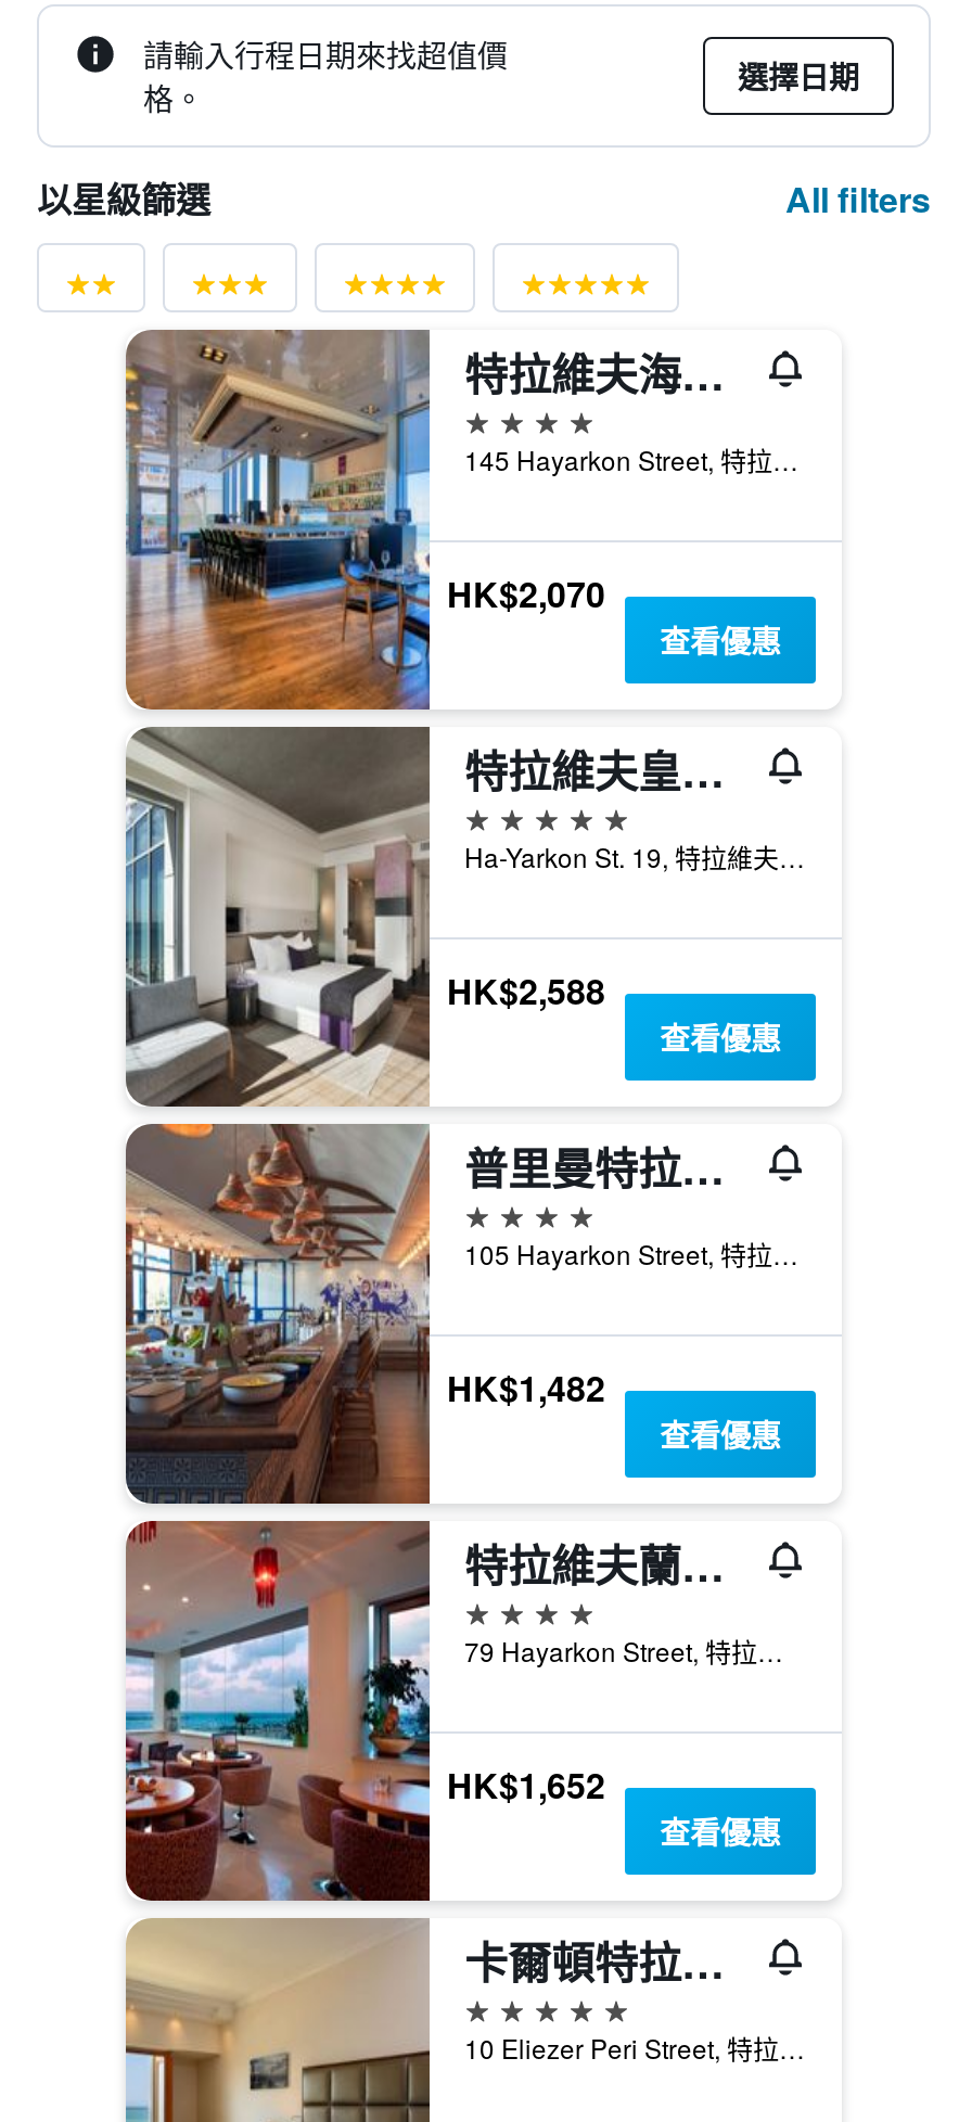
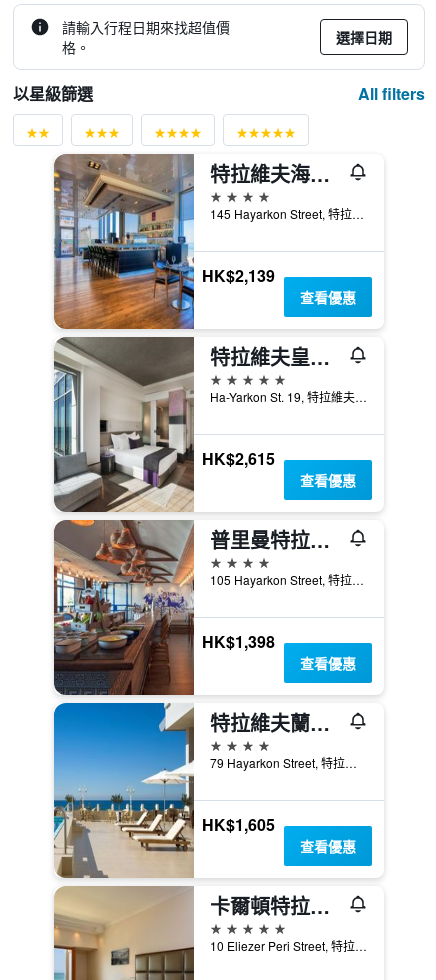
[447,567,605,617] HK$2,070 -> [202,263,275,286] HK$2,139
[447,964,605,1014] HK$2,588 -> [202,446,275,469] HK$2,615
[447,1362,605,1411] HK$1,482 -> [202,629,275,652] HK$1,398
[124,1519,605,1903] [image] | HK$1,652 -> [53,702,275,878] [image] | HK$1,605

